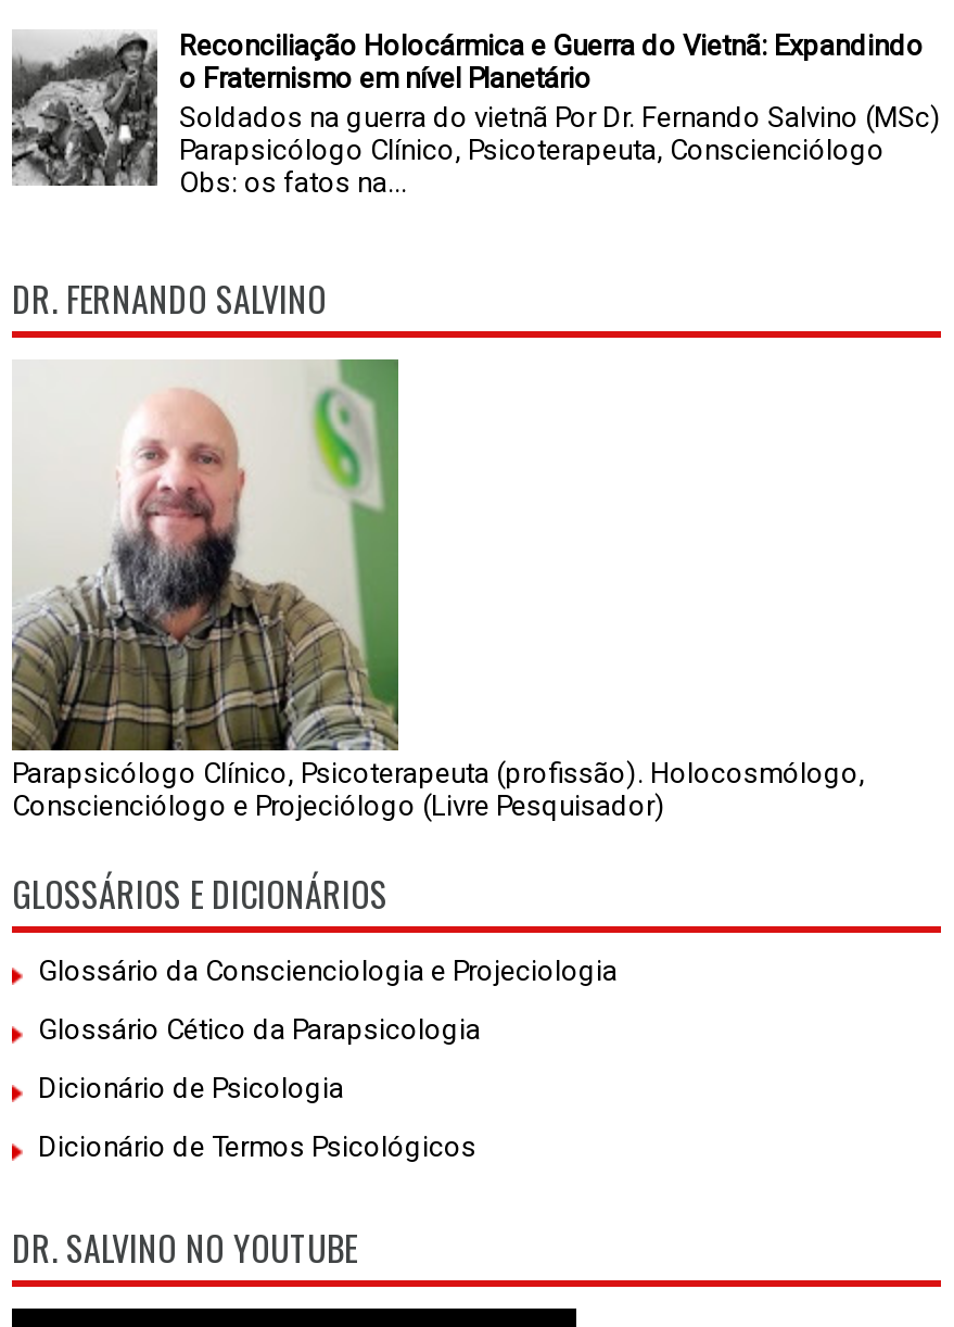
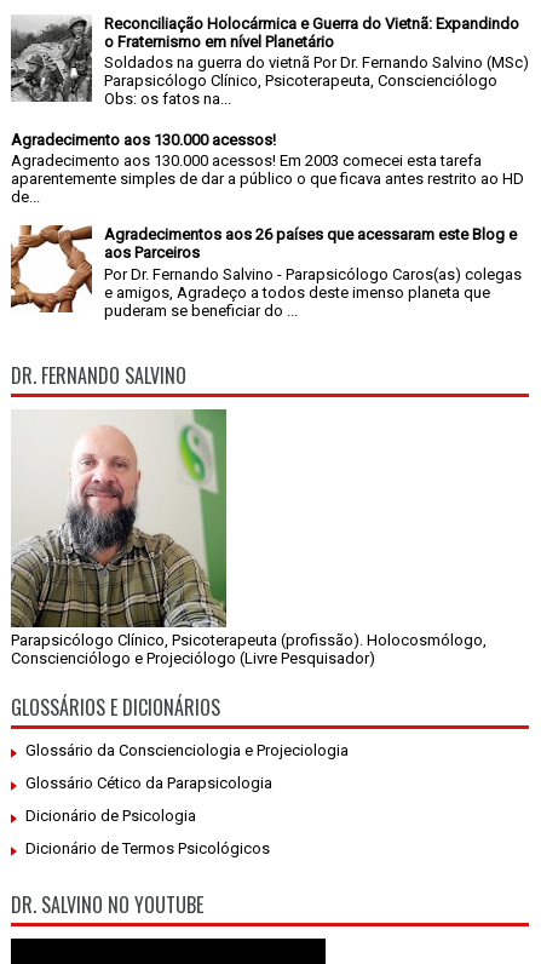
none -> [11,131,524,320] [image] | Agradecimento aos 130.000 acessos! | Agradecimento aos 130.000 acessos! Em 2003 comecei esta tarefa | aparentemente simples de dar a público o que ficava antes restrito ao HD | de... | Agradecimentos aos 26 países que acessaram este Blog e | aos Parceiros | Por Dr. Fernando Salvino - Parapsicólogo Caros(as) colegas | e amigos, Agradeço a todos deste imenso planeta que | puderam se beneficiar do ...

